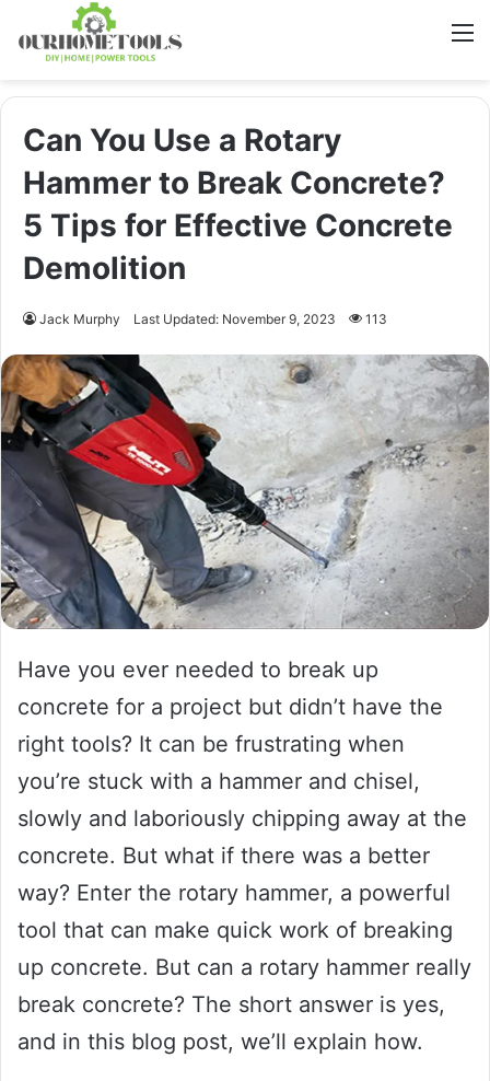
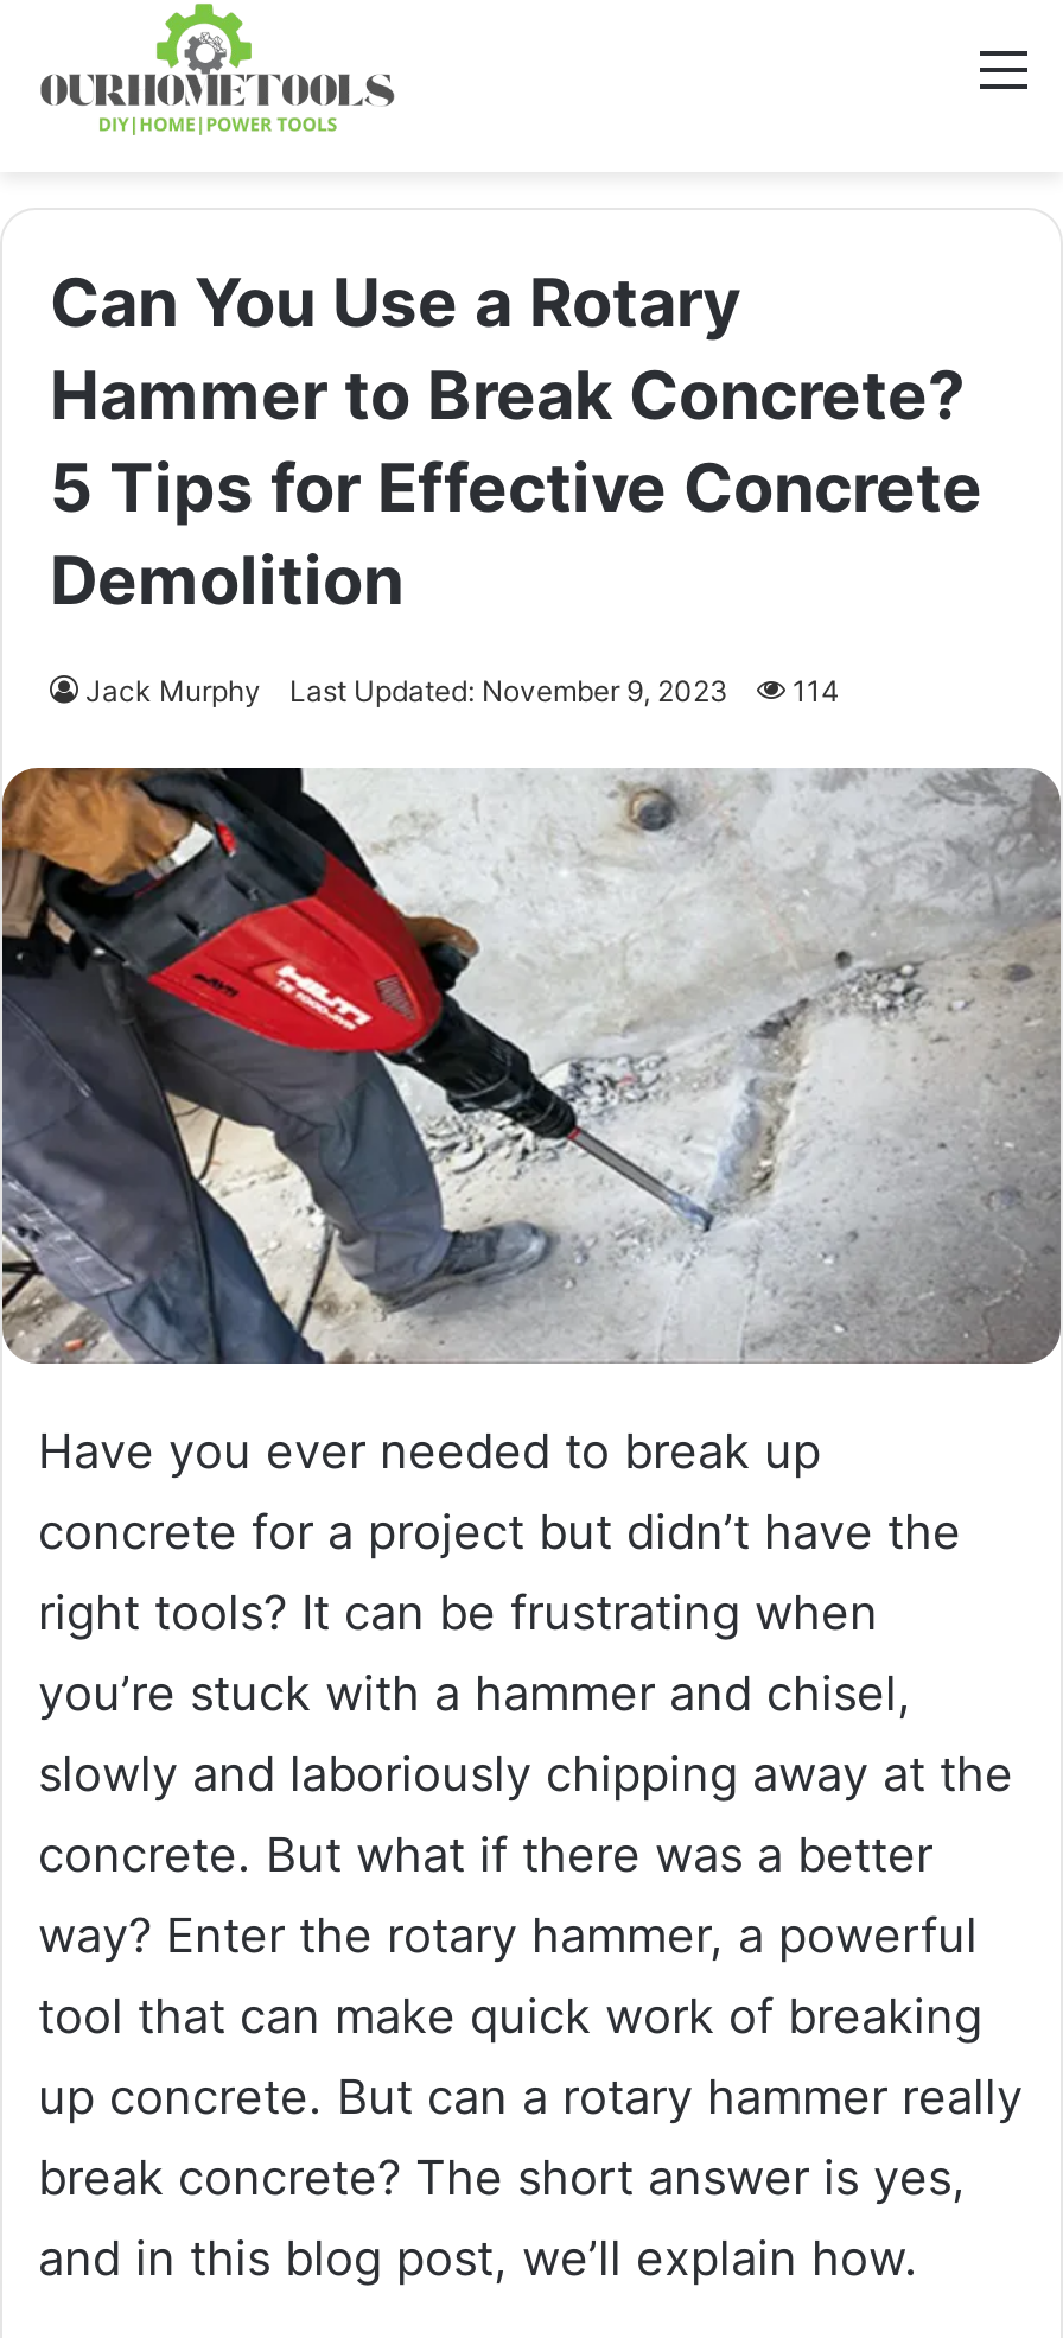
[39,311,387,327] Jack Murphy Last Updated: November 9, 2023 113 -> [85,673,840,709] Jack Murphy Last Updated: November 9, 2023 114

